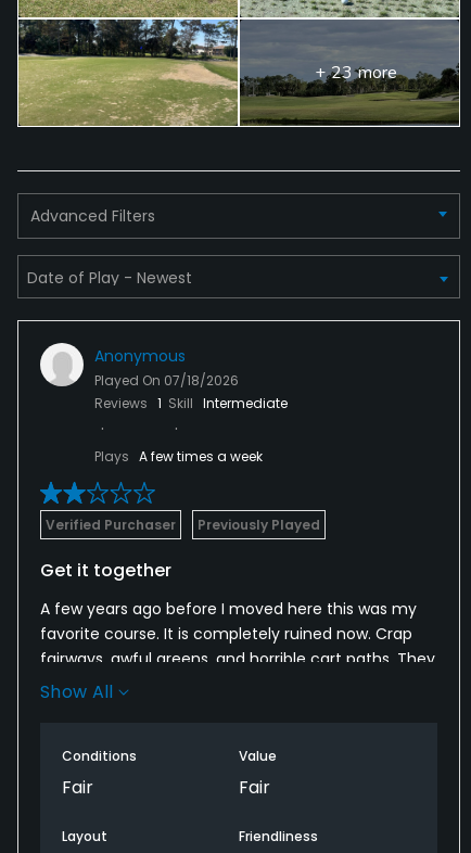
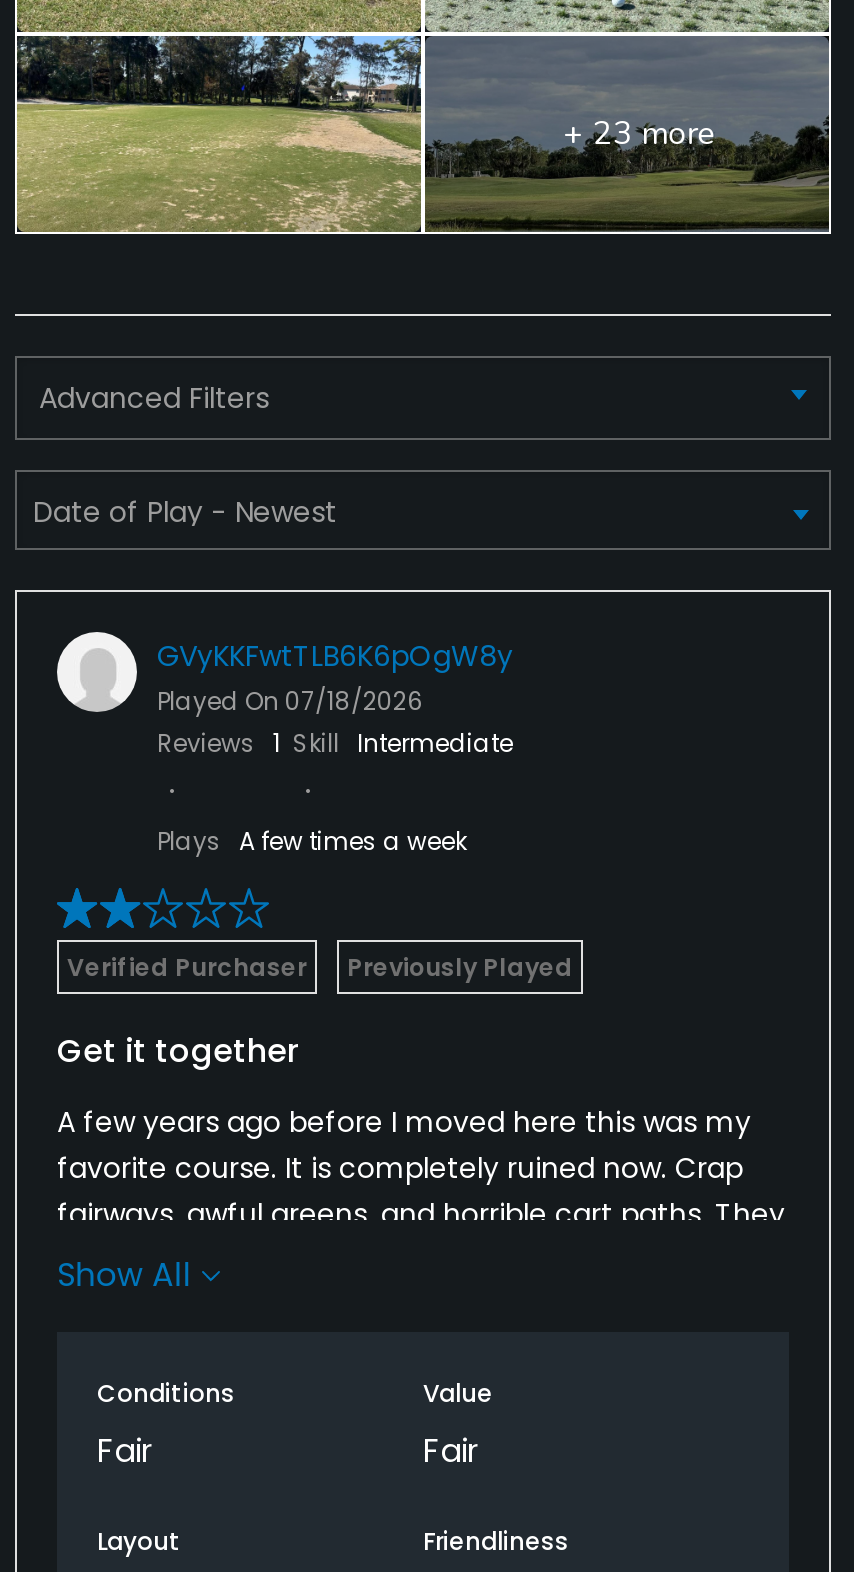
[94,345,186,367] Anonymous -> [157,636,513,676] GVyKKFwtTLB6K6pOgW8y

